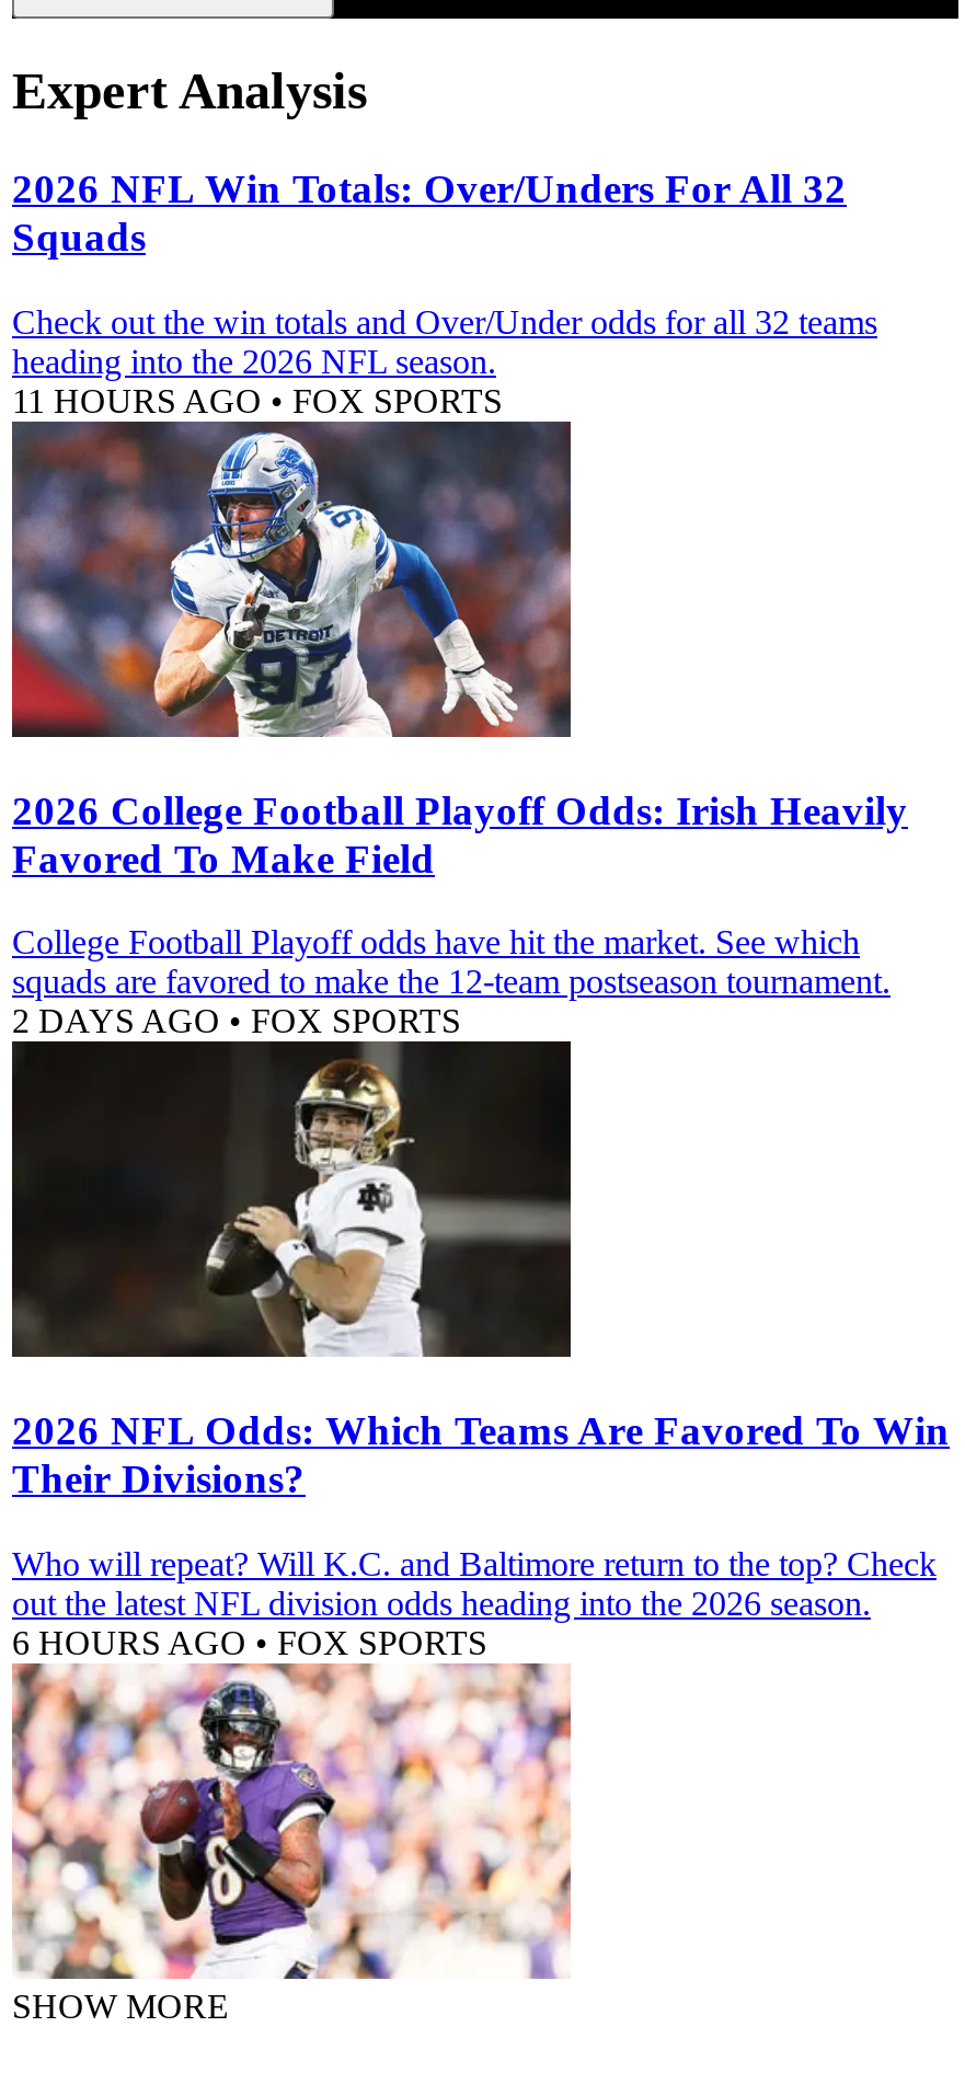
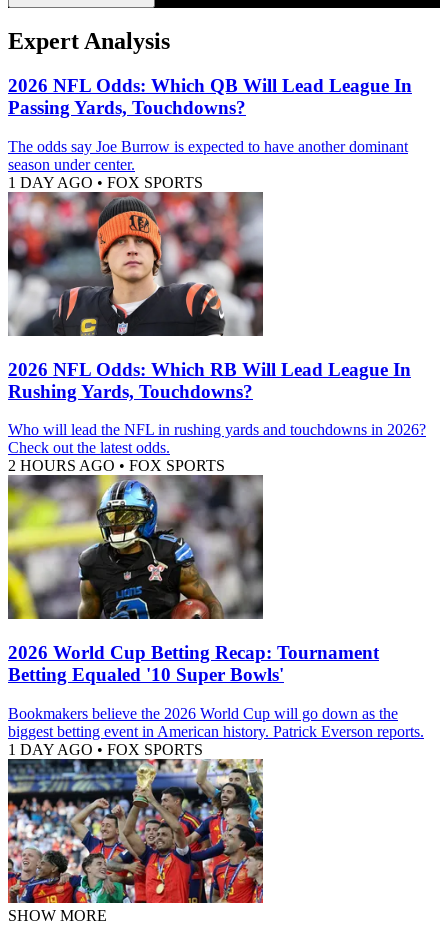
[12,166,847,260] 2026 NFL Win Totals: Over/Unders For All 32 | Squads -> [8,75,412,118] 2026 NFL Odds: Which QB Will Lead League In | Passing Yards, Touchdowns?
[12,303,877,419] Check out the win totals and Over/Under odds for all 32 teams | heading into the 2026 NFL season. | 11 HOURS AGO • FOX SPORTS -> [8,138,408,191] The odds say Joe Burrow is expected to have another dominant | season under center. | 1 DAY AGO • FOX SPORTS
[10,424,908,881] [image] | 2026 College Football Playoff Odds: Irish Heavily | Favored To Make Field -> [8,192,411,402] [image] | 2026 NFL Odds: Which RB Will Lead League In | Rushing Yards, Touchdowns?
[12,924,891,1040] College Football Playoff odds have hit the market. See which | squads are favored to make the 12-team postseason tournament. | 2 DAYS AGO • FOX SPORTS -> [8,421,426,474] Who will lead the NFL in rushing yards and touchdowns in 2026? | Check out the latest odds. | 2 HOURS AGO • FOX SPORTS
[10,1041,950,1501] [image] | 2026 NFL Odds: Which Teams Are Favored To Win | Their Divisions? -> [7,475,379,685] [image] | 2026 World Cup Betting Recap: Tournament | Betting Equaled '10 Super Bowls'
[12,1545,937,1661] Who will repeat? Will K.C. and Baltimore return to the top? Check | out the latest NFL division odds heading into the 2026 season. | 6 HOURS AGO • FOX SPORTS -> [8,705,424,758] Bookmakers believe the 2026 World Cup will go down as the | biggest betting event in American history. Patrick Everson reports. | 1 DAY AGO • FOX SPORTS
[12,1663,571,1981] [image] -> [7,758,264,904] [image]

